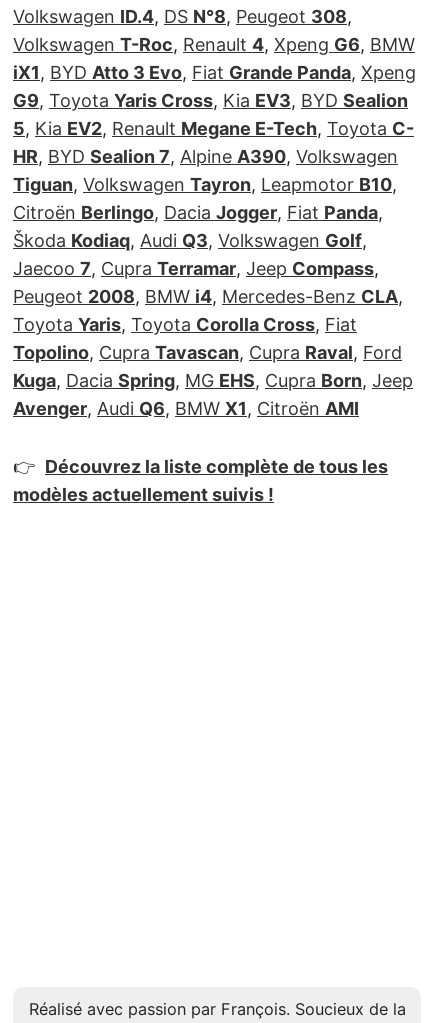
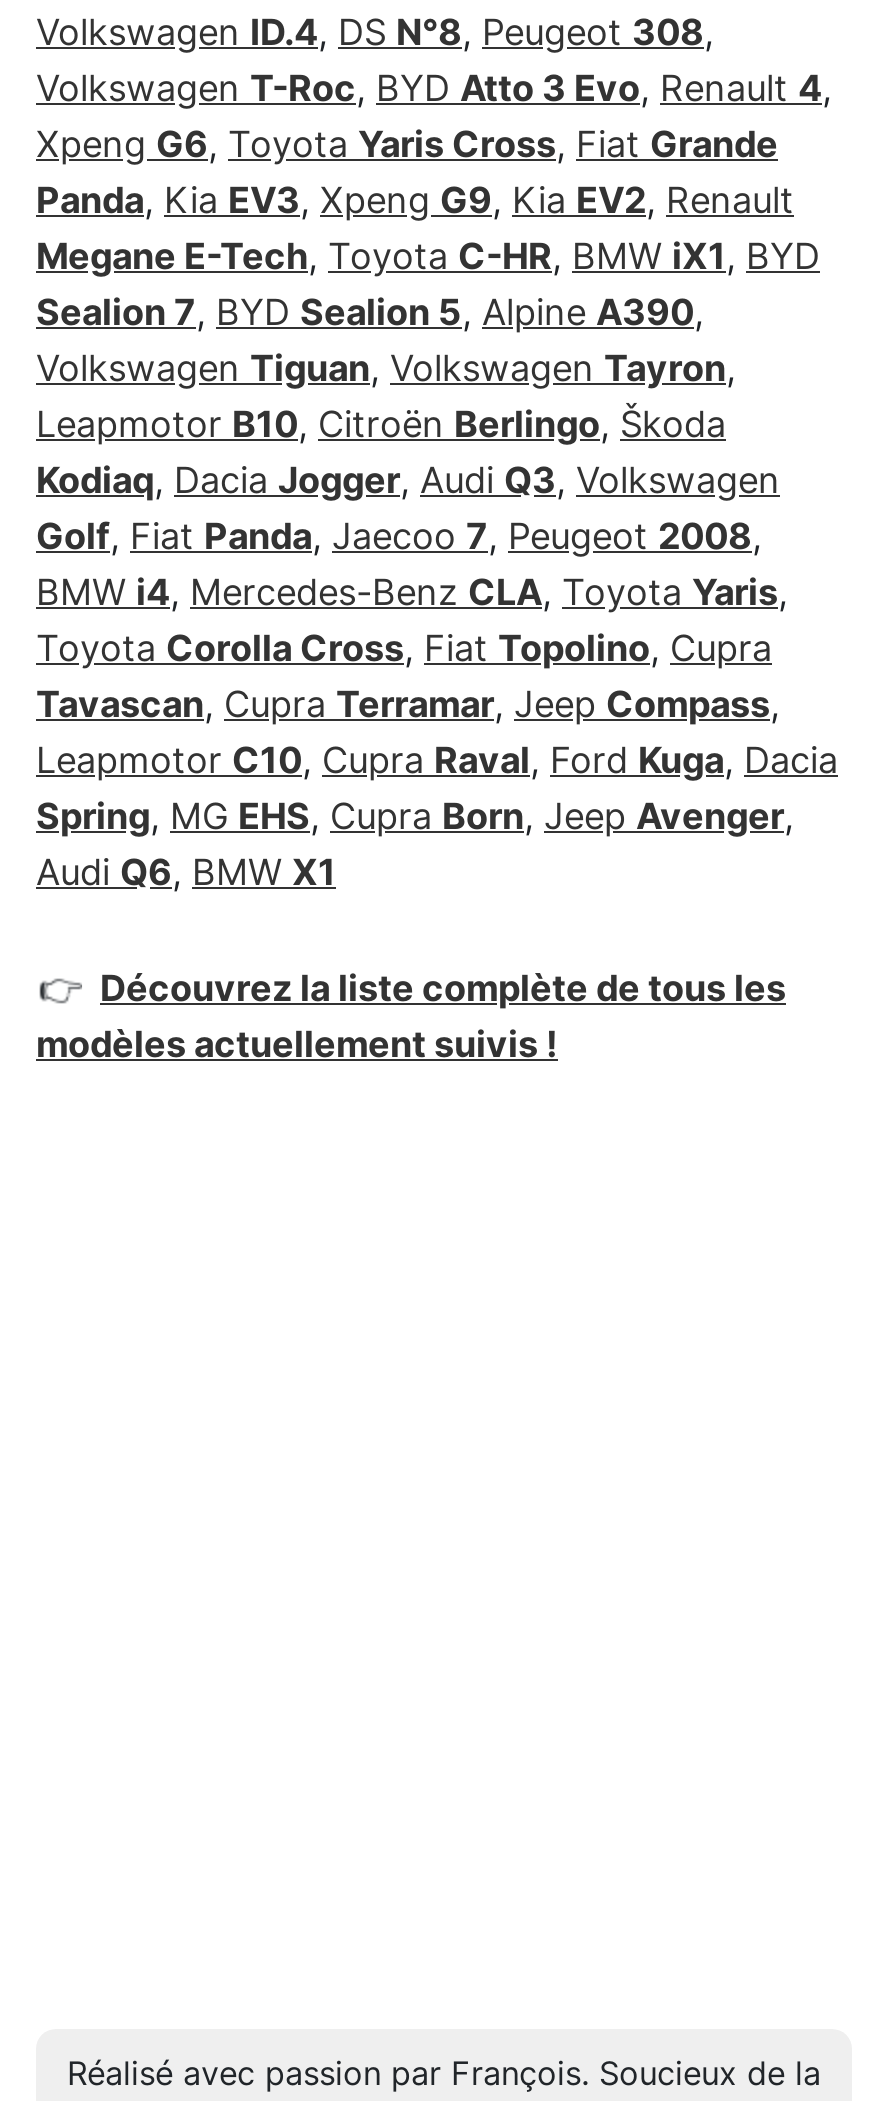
[13,34,416,419] Volkswagen T-Roc, Renault 4, Xpeng G6, BMW | iX1, BYD Atto 3 Evo, Fiat Grande Panda, Xpeng | G9, Toyota Yaris Cross, Kia EV3, BYD Sealion | 5, Kia EV2, Renault Megane E-Tech, Toyota C- | HR, BYD Sealion 7, Alpine A390, Volkswagen | Tiguan, Volkswagen Tayron, Leapmotor B10, | Citroën Berlingo, Dacia Jogger, Fiat Panda, | Škoda Kodiaq, Audi Q3, Volkswagen Golf, | Jaecoo 7, Cupra Terramar, Jeep Compass, | Peugeot 2008, BMW i4, Mercedes-Benz CLA, | Toyota Yaris, Toyota Corolla Cross, Fiat | Topolino, Cupra Tavascan, Cupra Raval, Ford | Kuga, Dacia Spring, MG EHS, Cupra Born, Jeep | Avenger, Audi Q6, BMW X1, Citroën AMI -> [36,67,838,893] Volkswagen T-Roc, BYD Atto 3 Evo, Renault 4, | Xpeng G6, Toyota Yaris Cross, Fiat Grande | Panda, Kia EV3, Xpeng G9, Kia EV2, Renault | Megane E-Tech, Toyota C-HR, BMW iX1, BYD | Sealion 7, BYD Sealion 5, Alpine A390, | Volkswagen Tiguan, Volkswagen Tayron, | Leapmotor B10, Citroën Berlingo, Škoda | Kodiaq, Dacia Jogger, Audi Q3, Volkswagen | Golf, Fiat Panda, Jaecoo 7, Peugeot 2008, | BMW i4, Mercedes-Benz CLA, Toyota Yaris, | Toyota Corolla Cross, Fiat Topolino, Cupra | Tavascan, Cupra Terramar, Jeep Compass, | Leapmotor C10, Cupra Raval, Ford Kuga, Dacia | Spring, MG EHS, Cupra Born, Jeep Avenger, | Audi Q6, BMW X1

